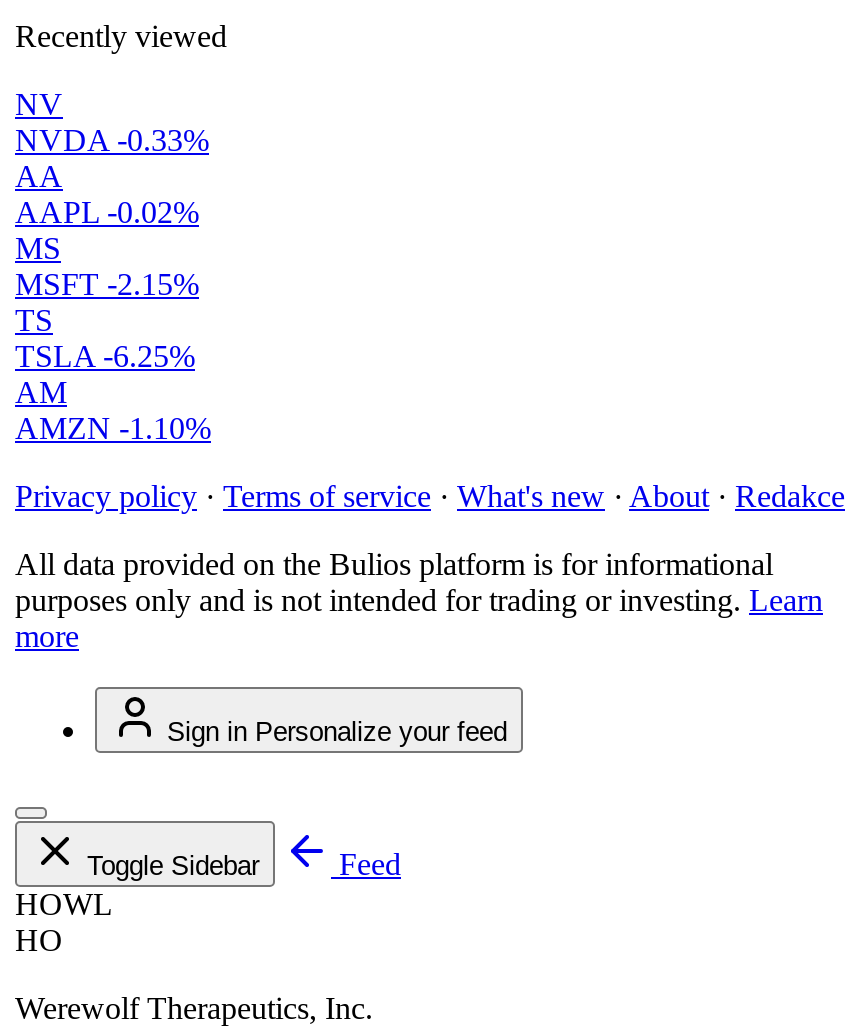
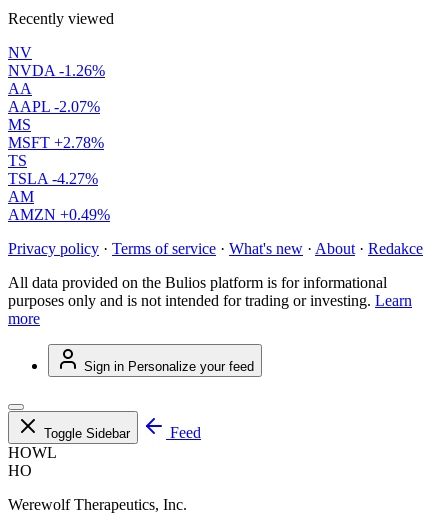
[15,123,209,157] NVDA -0.33% -> [8,62,105,79] NVDA -1.26%
[15,195,199,229] AAPL -0.02% -> [8,98,100,115] AAPL -2.07%
[15,267,199,301] MSFT -2.15% -> [8,134,104,151] MSFT +2.78%
[15,339,195,373] TSLA -6.25% -> [8,170,98,187] TSLA -4.27%
[15,411,211,445] AMZN -1.10% -> [8,206,110,223] AMZN +0.49%

